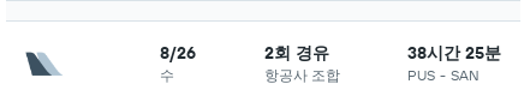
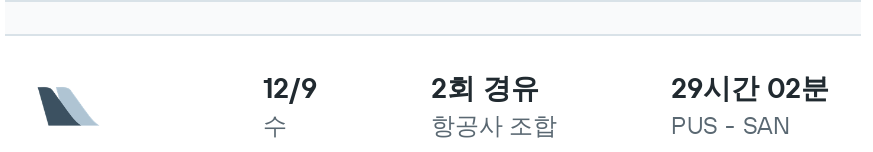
[160,42,196,64] 8/26 -> [263,70,317,106] 12/9
[407,42,501,64] 38시간 25분 -> [671,70,829,106] 29시간 02분

